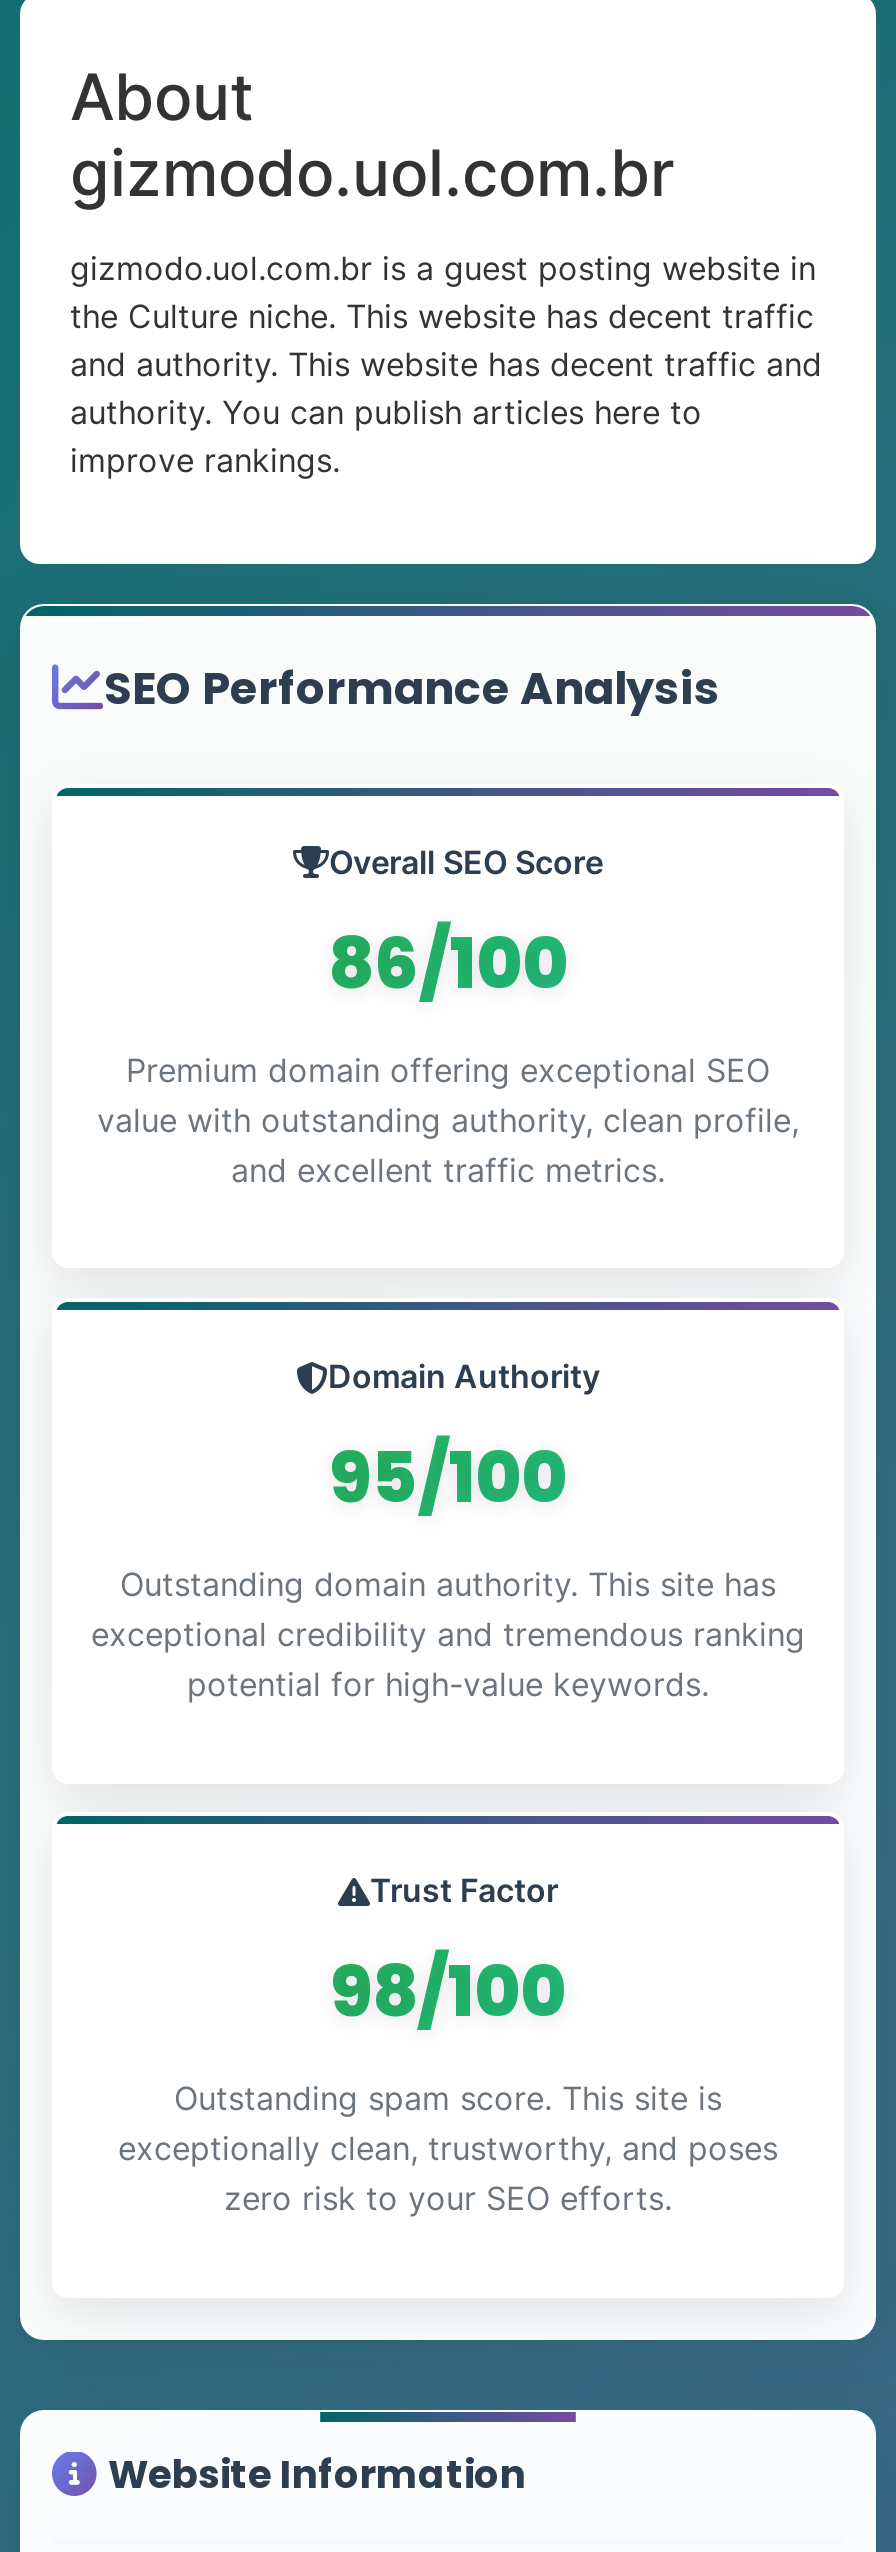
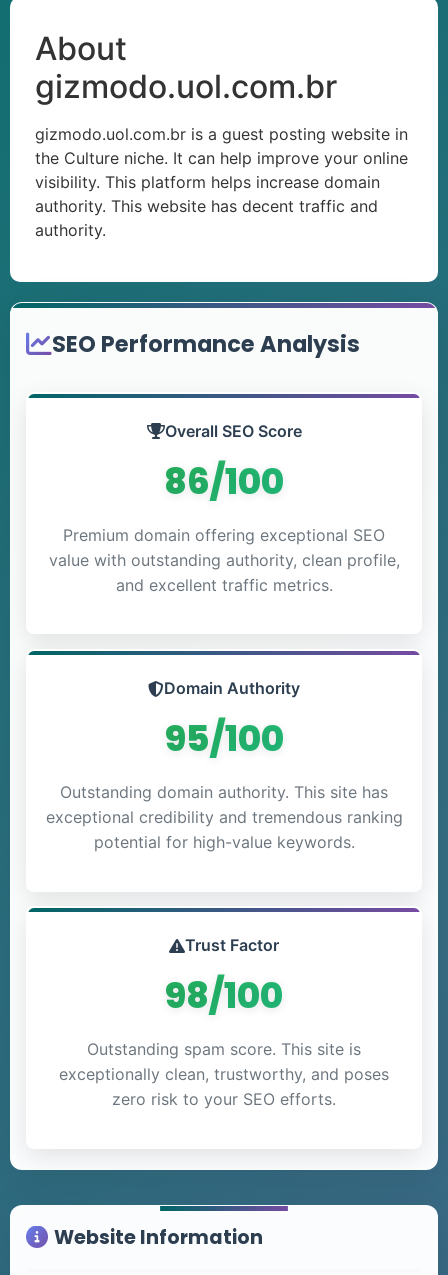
[70,297,822,481] the Culture niche. This website has decent traffic | and authority. This website has decent traffic and | authority. You can publish articles here to | improve rankings. -> [35,148,408,240] the Culture niche. It can help improve your online | visibility. This platform helps increase domain | authority. This website has decent traffic and | authority.

